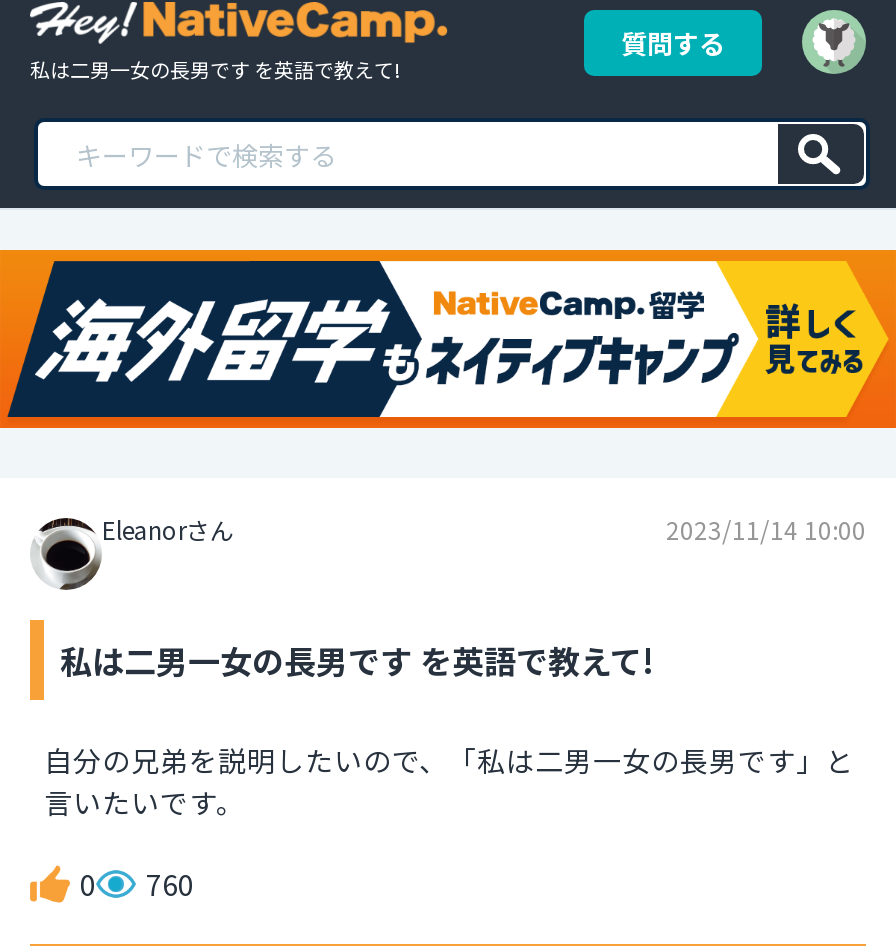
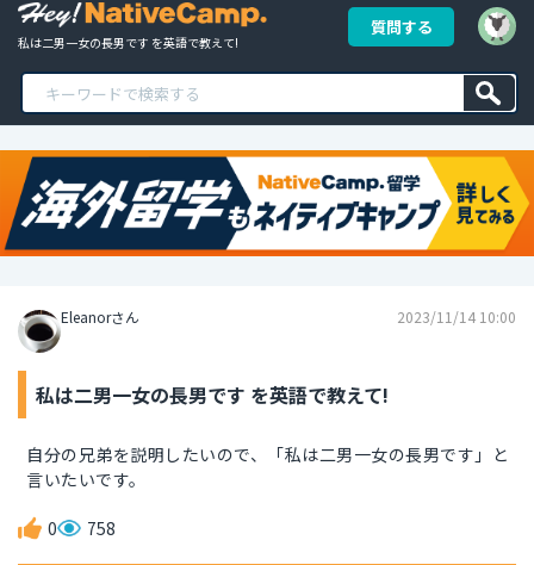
[80,865,194,905] 0 760 -> [48,517,116,541] 0 758

